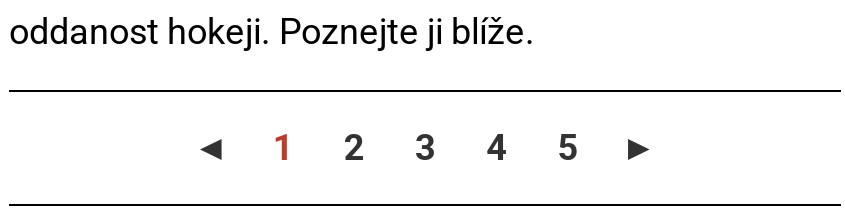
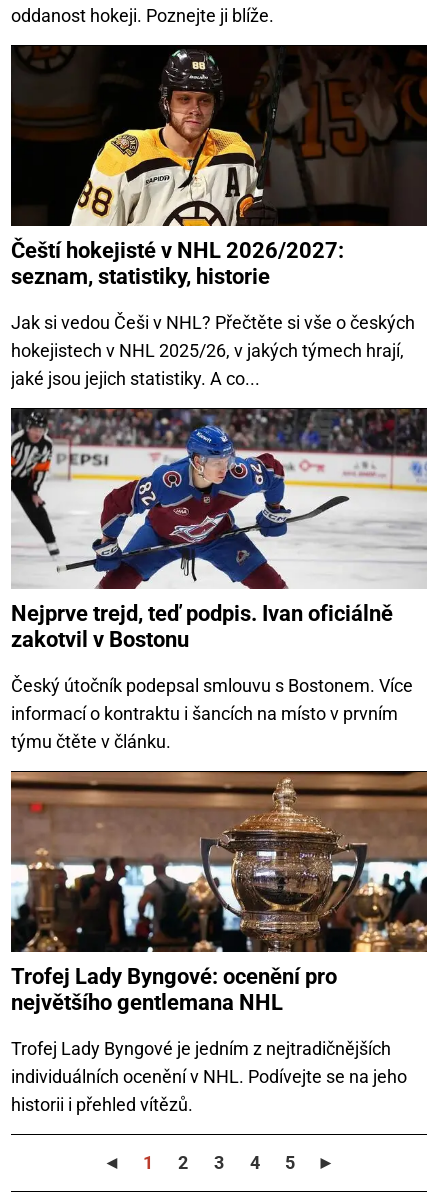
none -> [10,45,428,389] [image] | Čeští hokejisté v NHL 2026/2027: | seznam, statistiky, historie | Jak si vedou Češi v NHL? Přečtěte si vše o českých | hokejistech v NHL 2025/26, v jakých týmech hrají, | jaké jsou jejich statistiky. A co...
none -> [10,407,428,752] [image] | Nejprve trejd, teď podpis. Ivan oficiálně | zakotvil v Bostonu | Český útočník podepsal smlouvu s Bostonem. Více | informací o kontraktu i šancích na místo v prvním | týmu čtěte v článku.
none -> [10,770,428,1115] [image] | Trofej Lady Byngové: ocenění pro | největšího gentlemana NHL | Trofej Lady Byngové je jedním z nejtradičnějších | individuálních ocenění v NHL. Podívejte se na jeho | historii i přehled vítězů.

